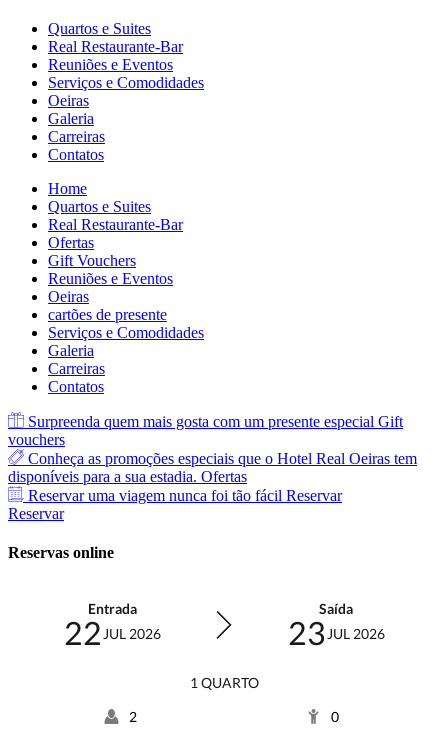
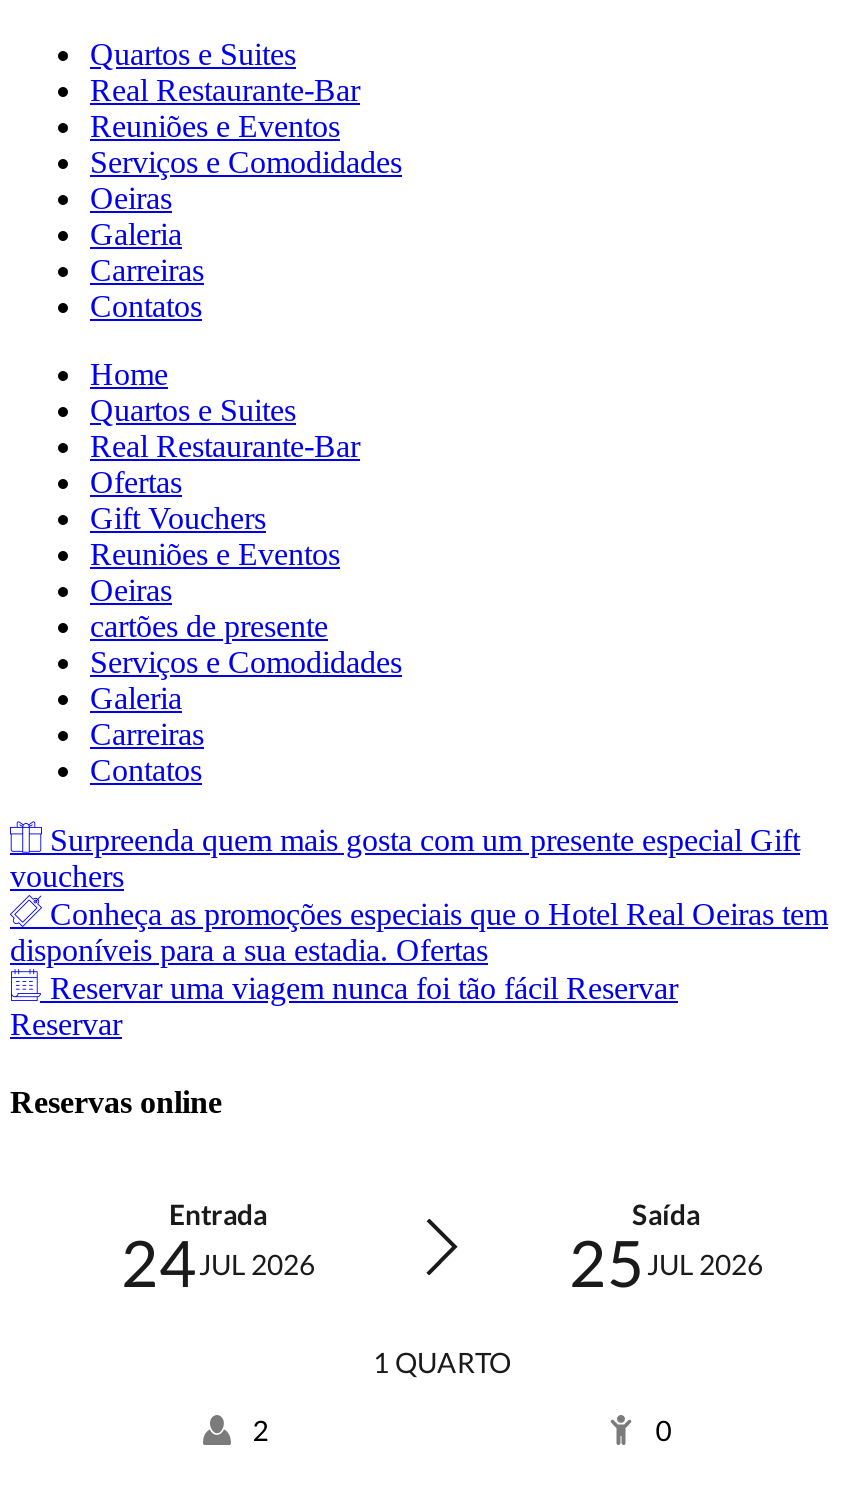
[63,613,160,652] 22JUL 2026 -> [121,1224,315,1302] 24JUL 2026
[287,613,384,652] 23JUL 2026 -> [569,1224,763,1302] 25JUL 2026

